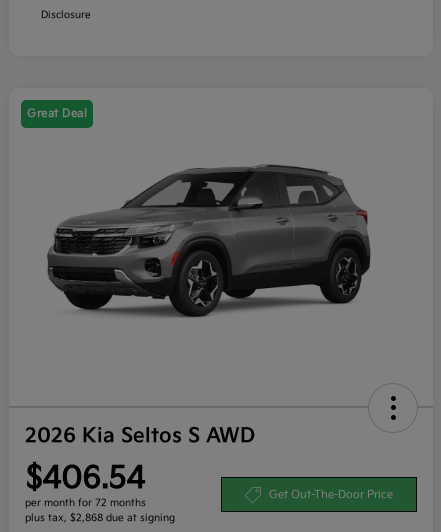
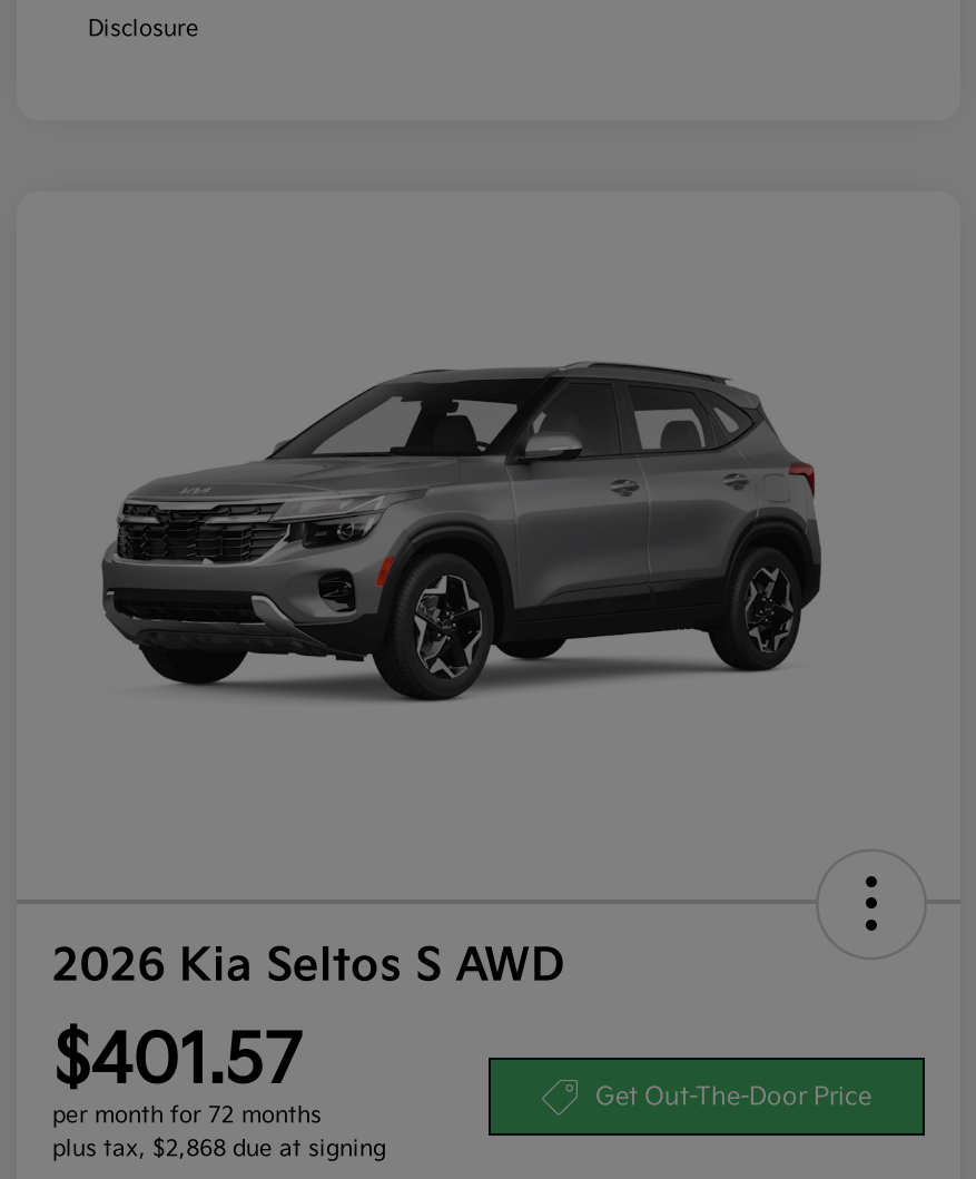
[27,107,87,120] Great Deal -> none
[25,461,145,497] $406.54 -> [52,1022,302,1102] $401.57

